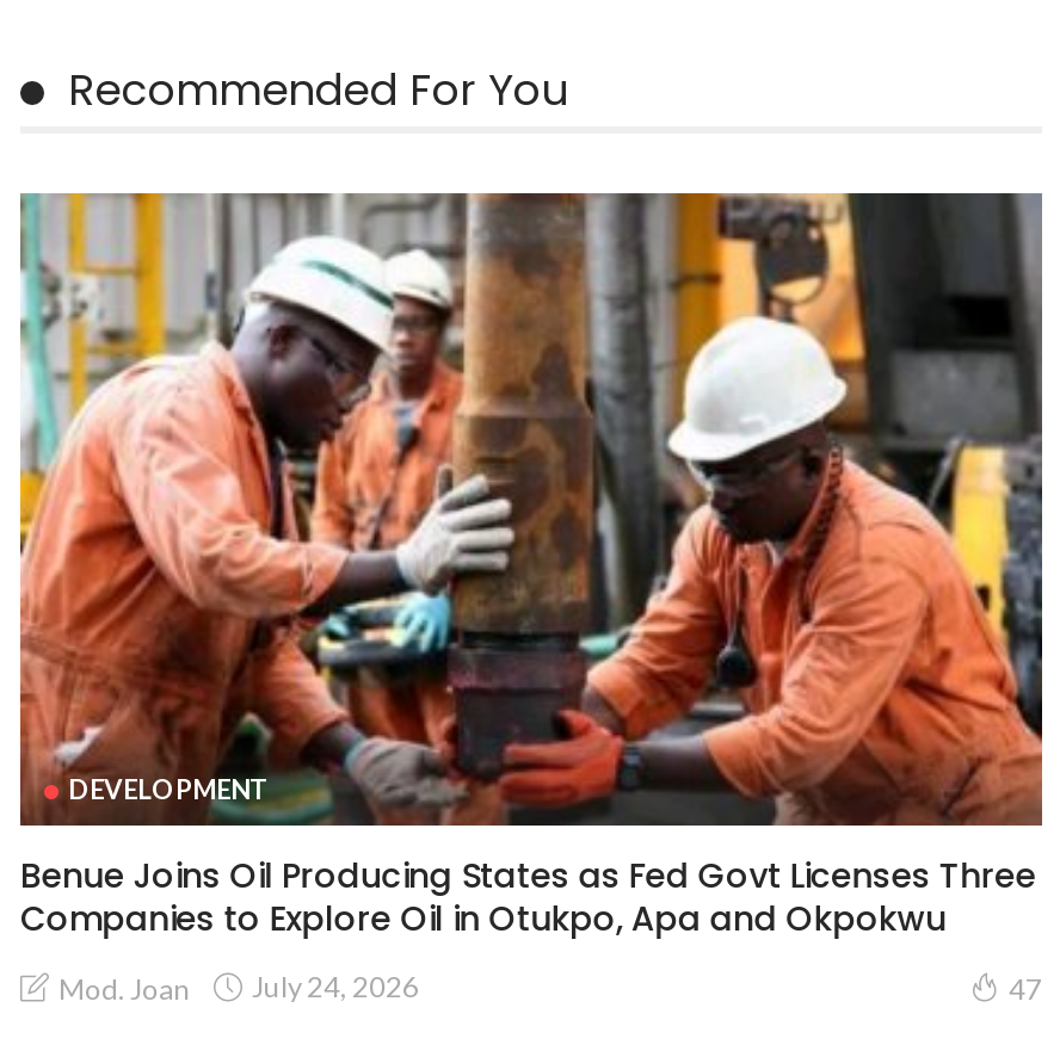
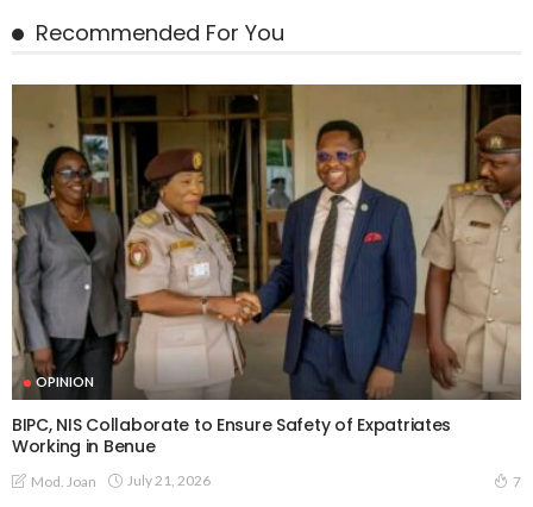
[18,191,1044,826] [image] | DEVELOPMENT -> [11,83,522,400] [image] | OPINION
[20,851,1036,942] Benue Joins Oil Producing States as Fed Govt Licenses Three | Companies to Explore Oil in Otukpo, Apa and Okpokwu -> [12,413,451,458] BIPC, NIS Collaborate to Ensure Safety of Expatriates | Working in Benue
[252,969,1042,1006] July 24, 2026 | 47 -> [127,472,521,490] July 21, 2026 | 7

